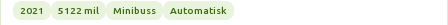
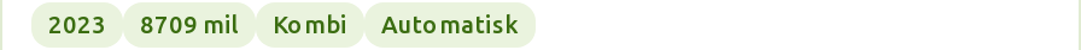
[20,5,156,16] 2021 | 5122 mil | Minibuss -> [48,12,347,38] 2023 | 8709 mil | Kombi

